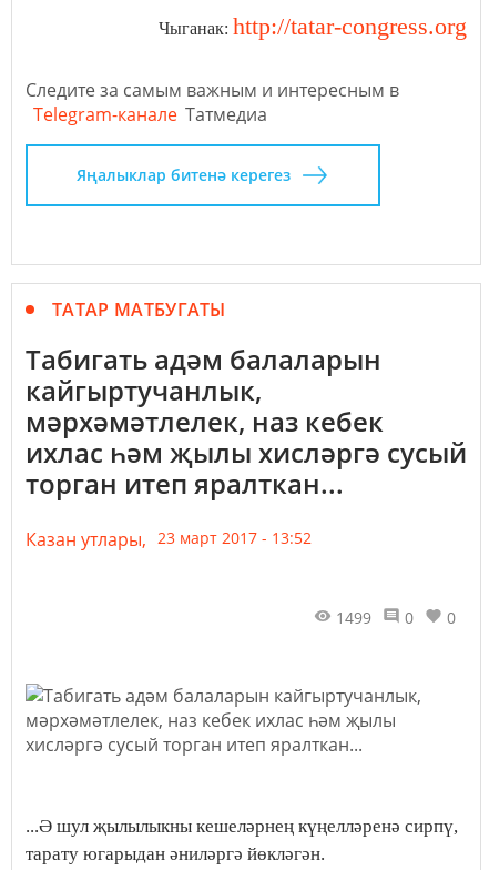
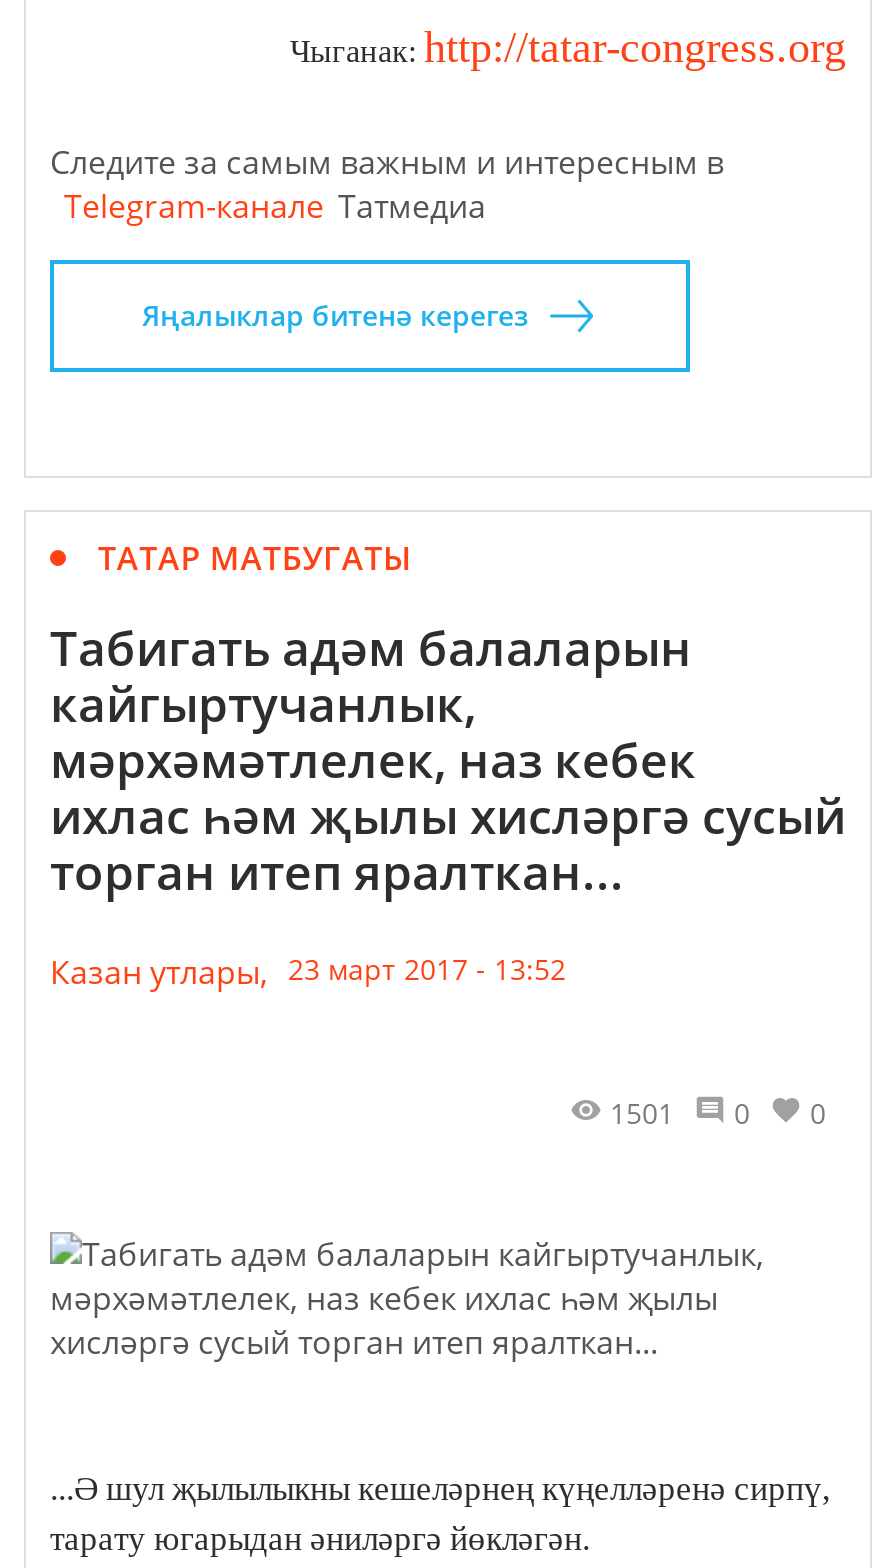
[336,607,456,629] 1499 0 0 -> [610,1095,826,1133] 1501 0 0

